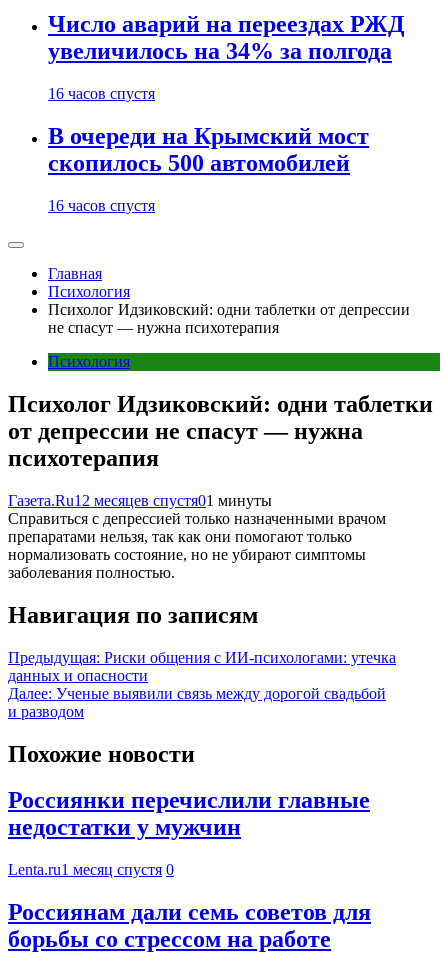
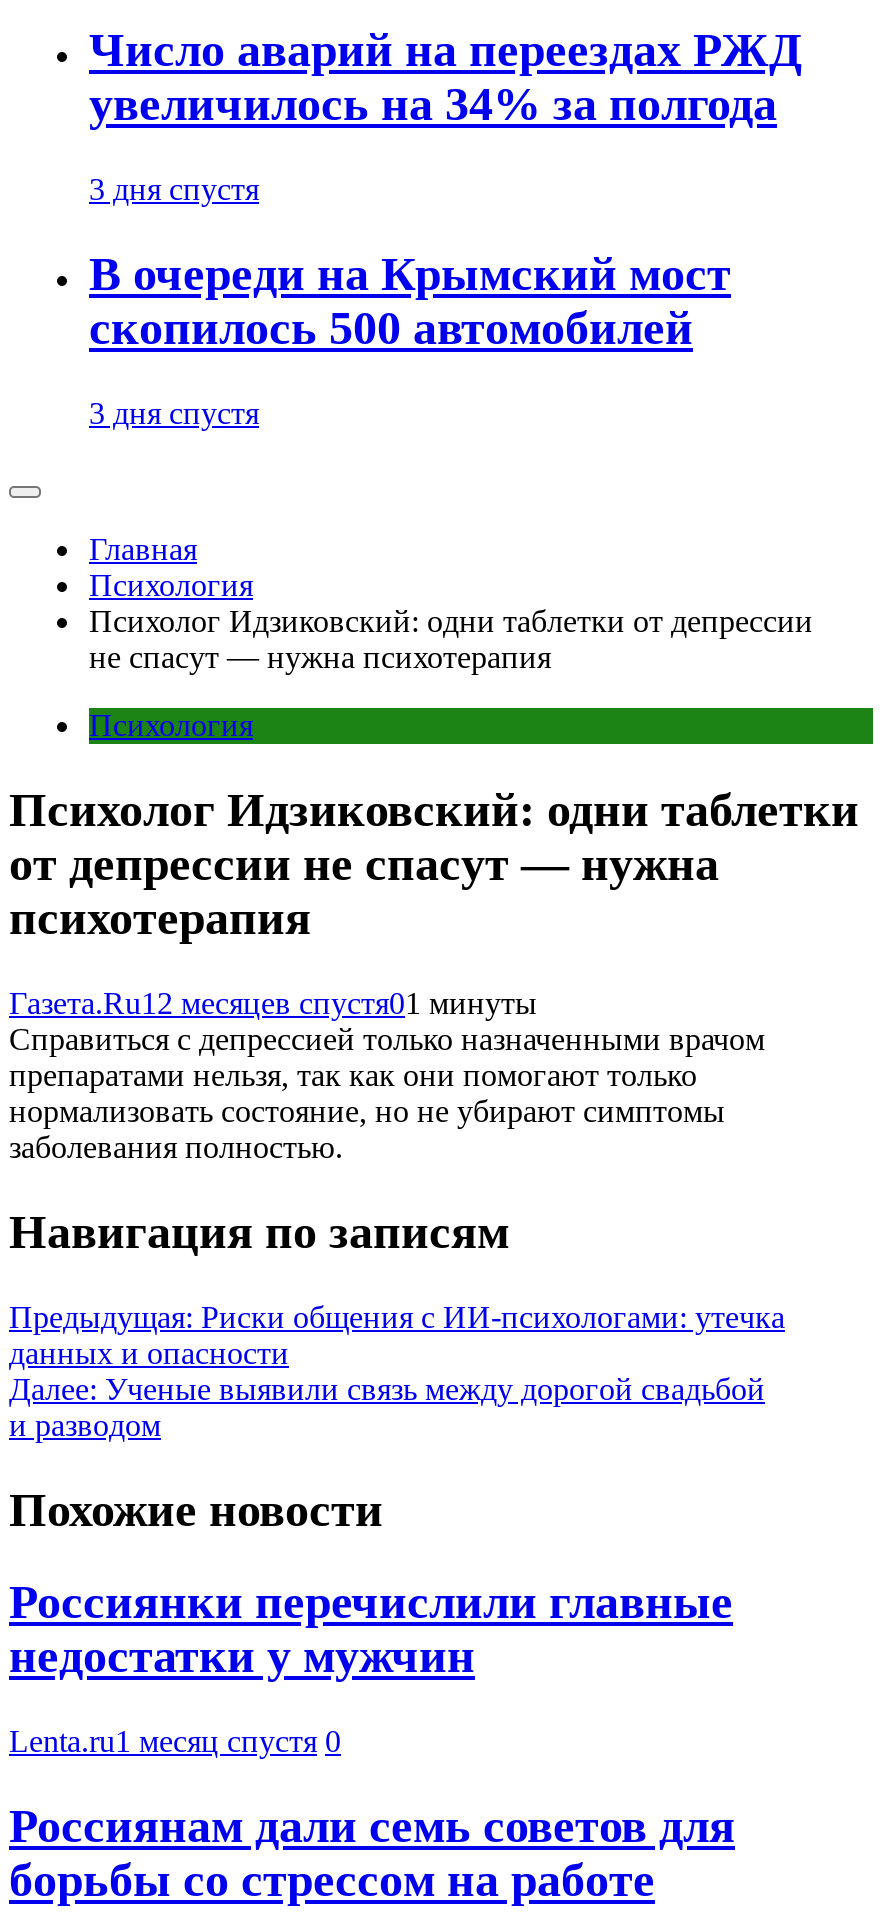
[48,85,155,102] 16 часов спустя -> [89,172,259,206] 3 дня спустя
[48,197,155,214] 16 часов спустя -> [89,396,259,430] 3 дня спустя

